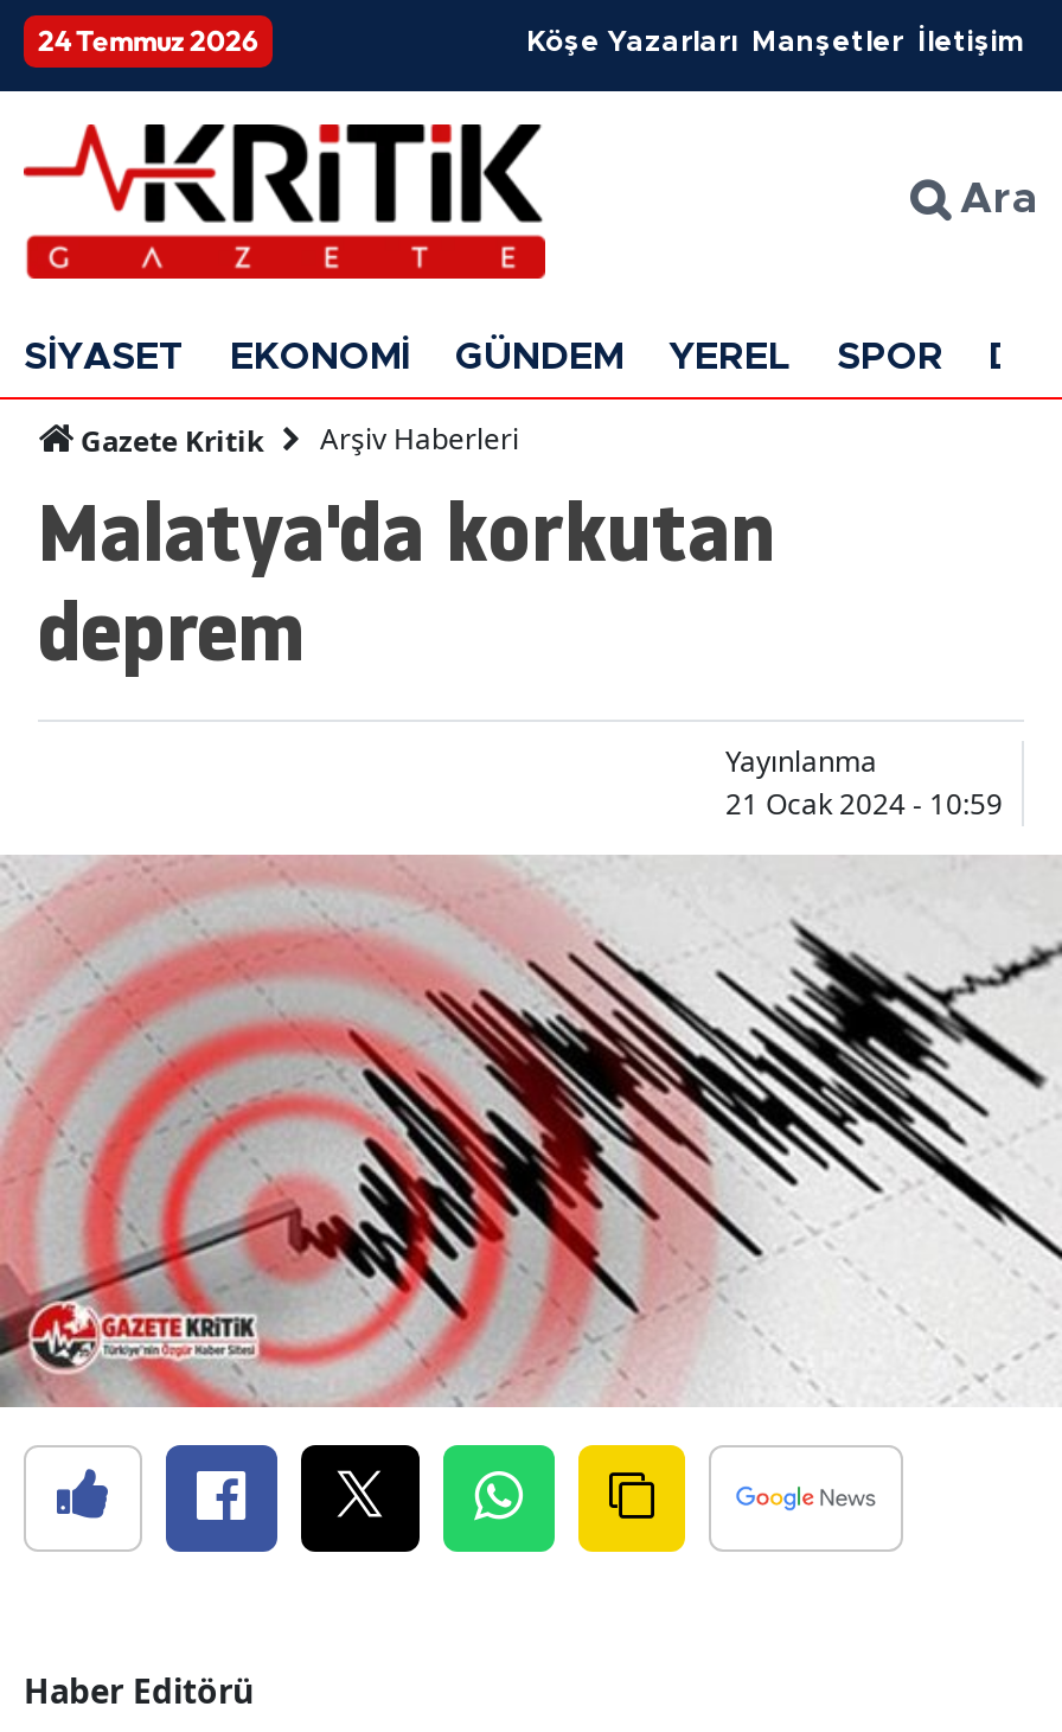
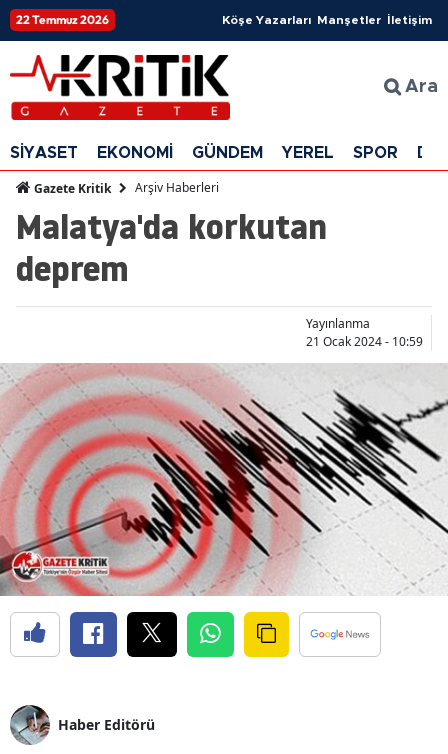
[38,23,258,58] 24 Temmuz 2026 -> [16,12,109,27] 22 Temmuz 2026

